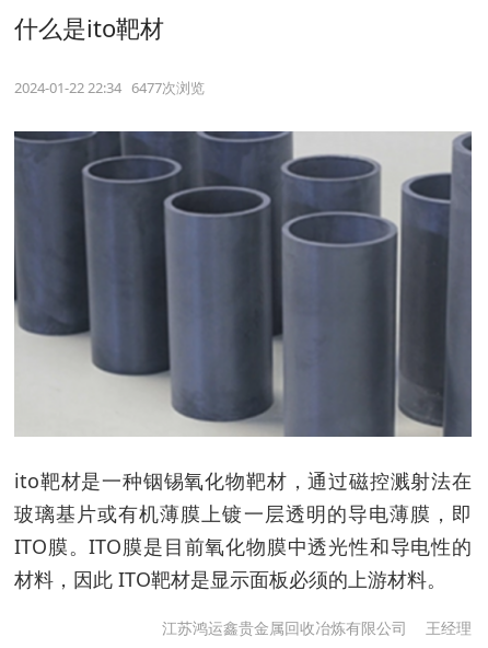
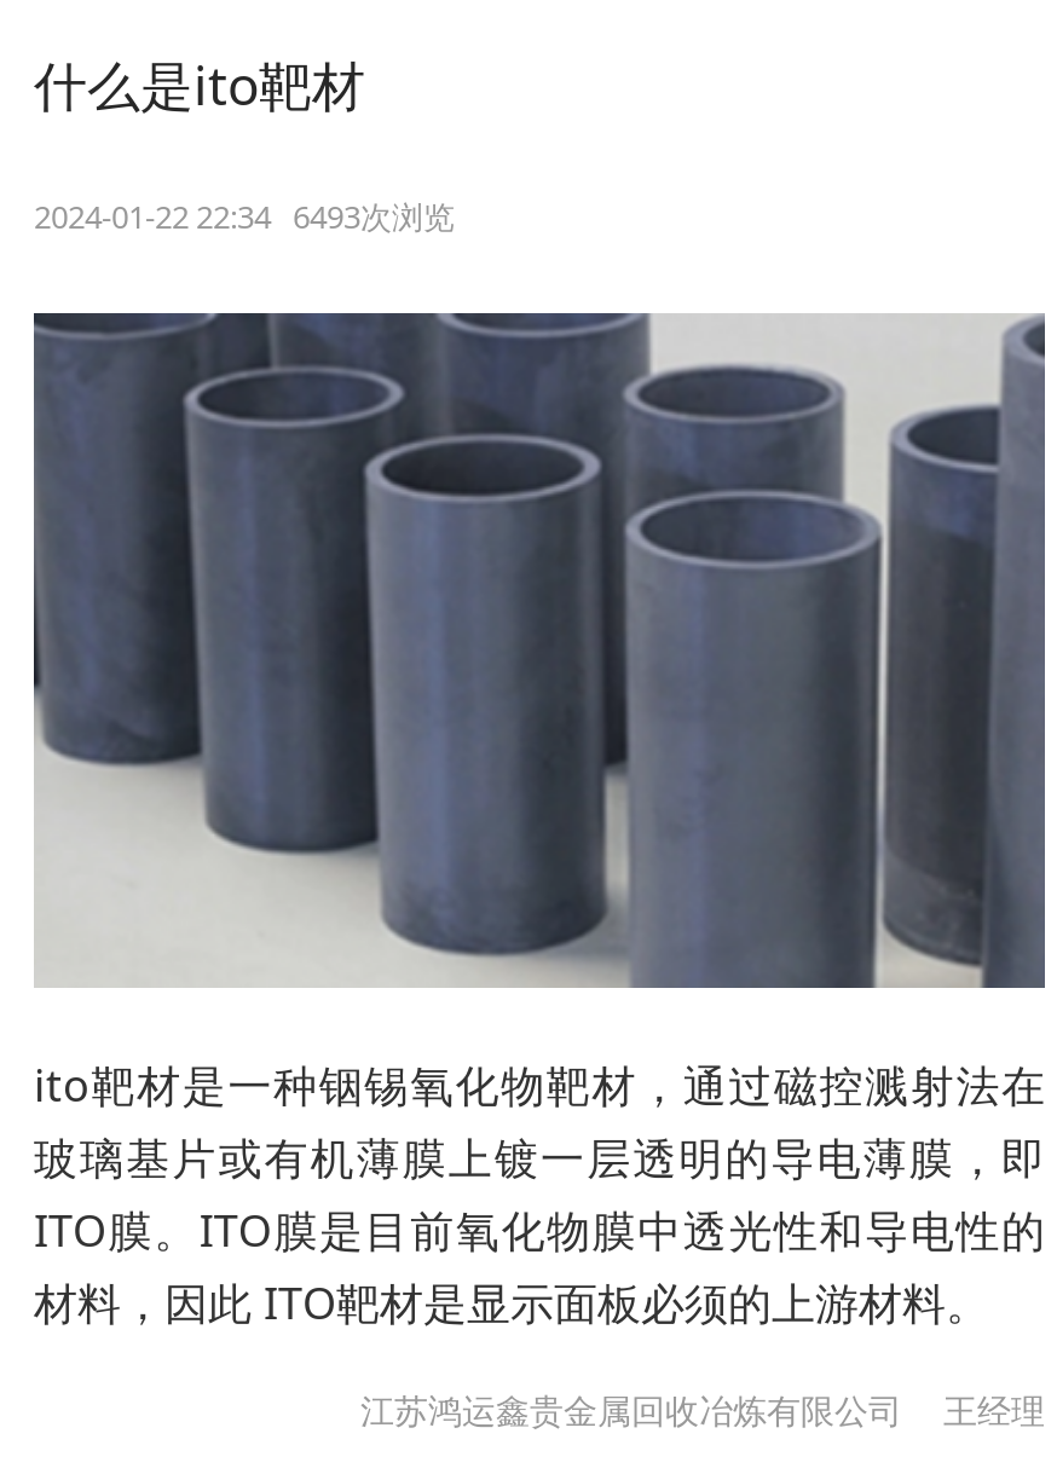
[14,78,205,97] 2024-01-22 22:34 6477次浏览 -> [34,195,455,238] 2024-01-22 22:34 6493次浏览

